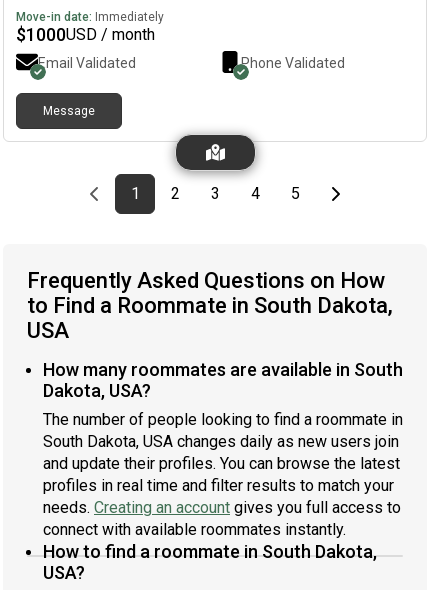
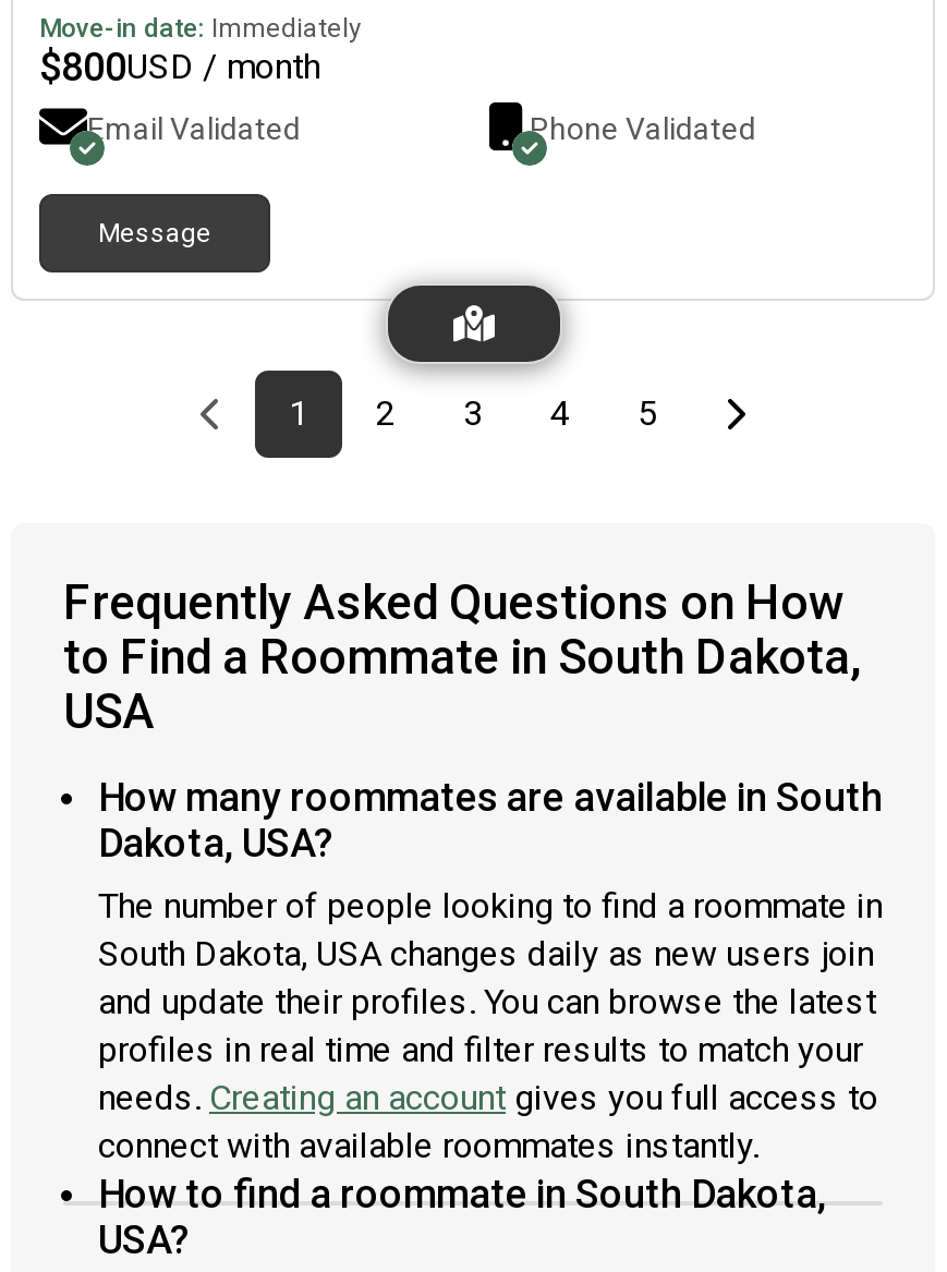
[16,24,155,45] $1000USD / month -> [39,44,320,89] $800USD / month

